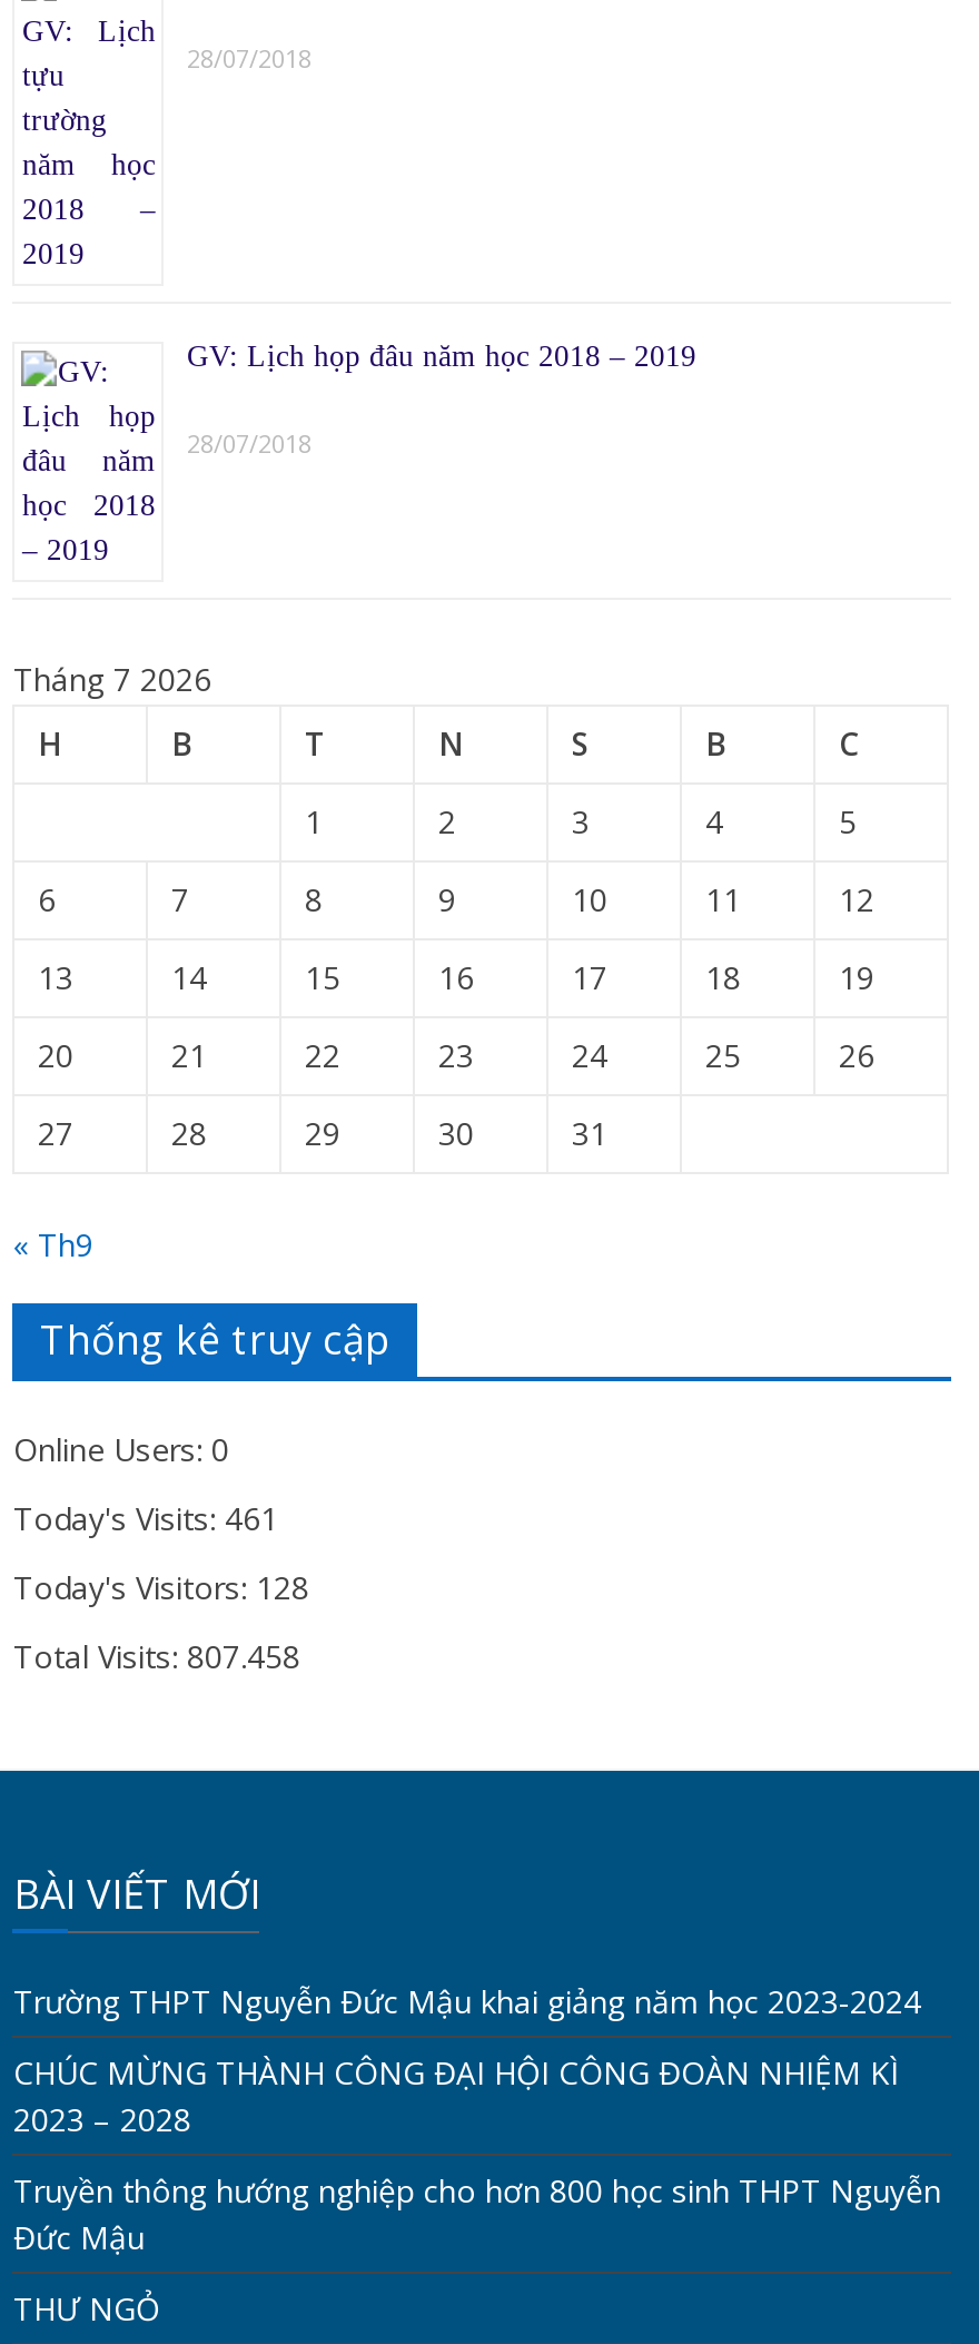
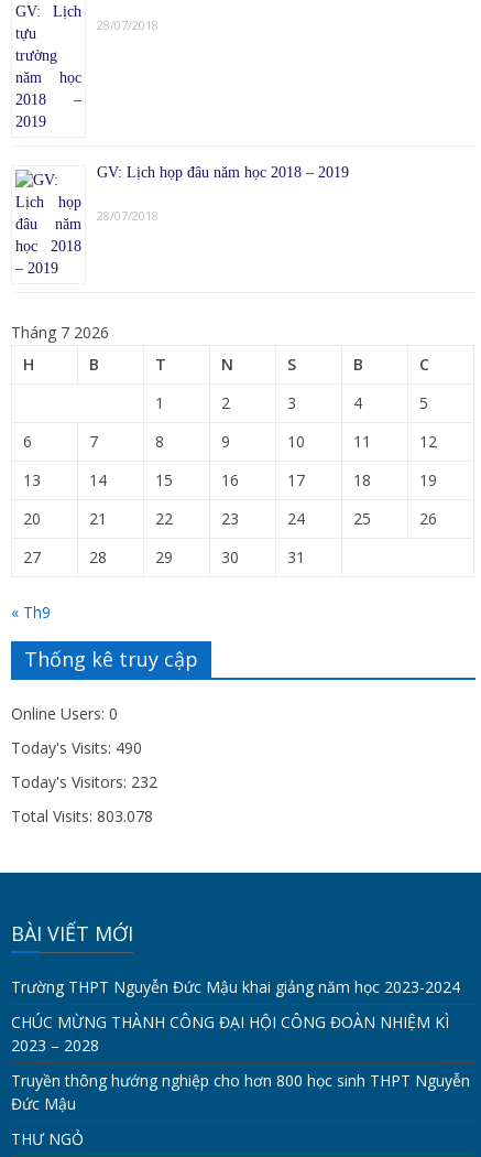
[13,1496,278,1538] Today's Visits: 461 -> [11,737,142,758] Today's Visits: 490
[13,1565,309,1607] Today's Visitors: 128 -> [11,771,158,792] Today's Visitors: 232
[13,1634,300,1676] Total Visits: 807.458 -> [11,805,153,826] Total Visits: 803.078

